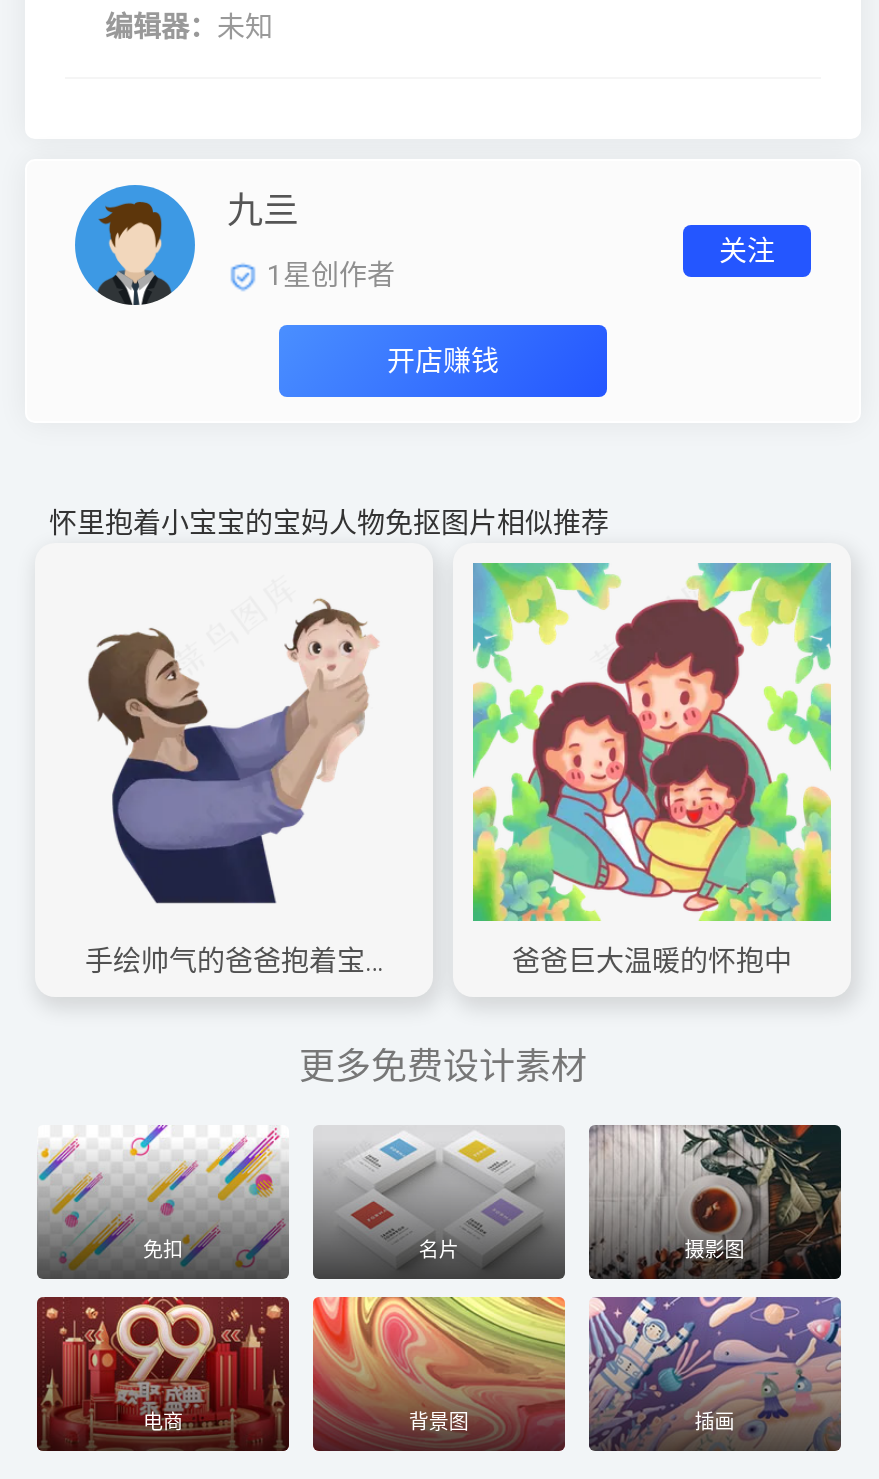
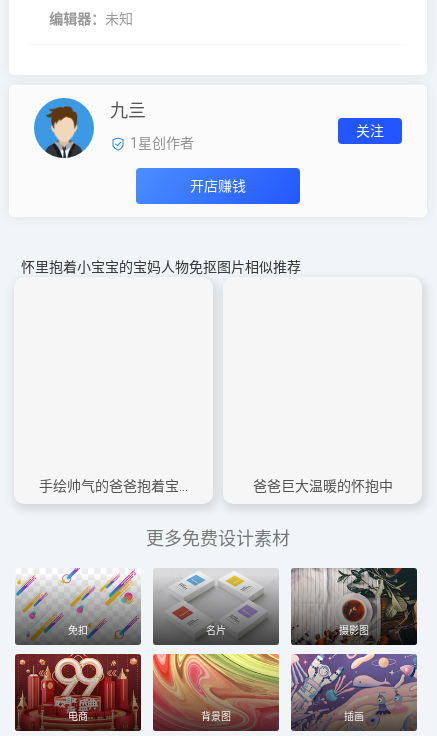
[471,561,833,923] [image] -> none
[87,597,379,905] [image] -> none

